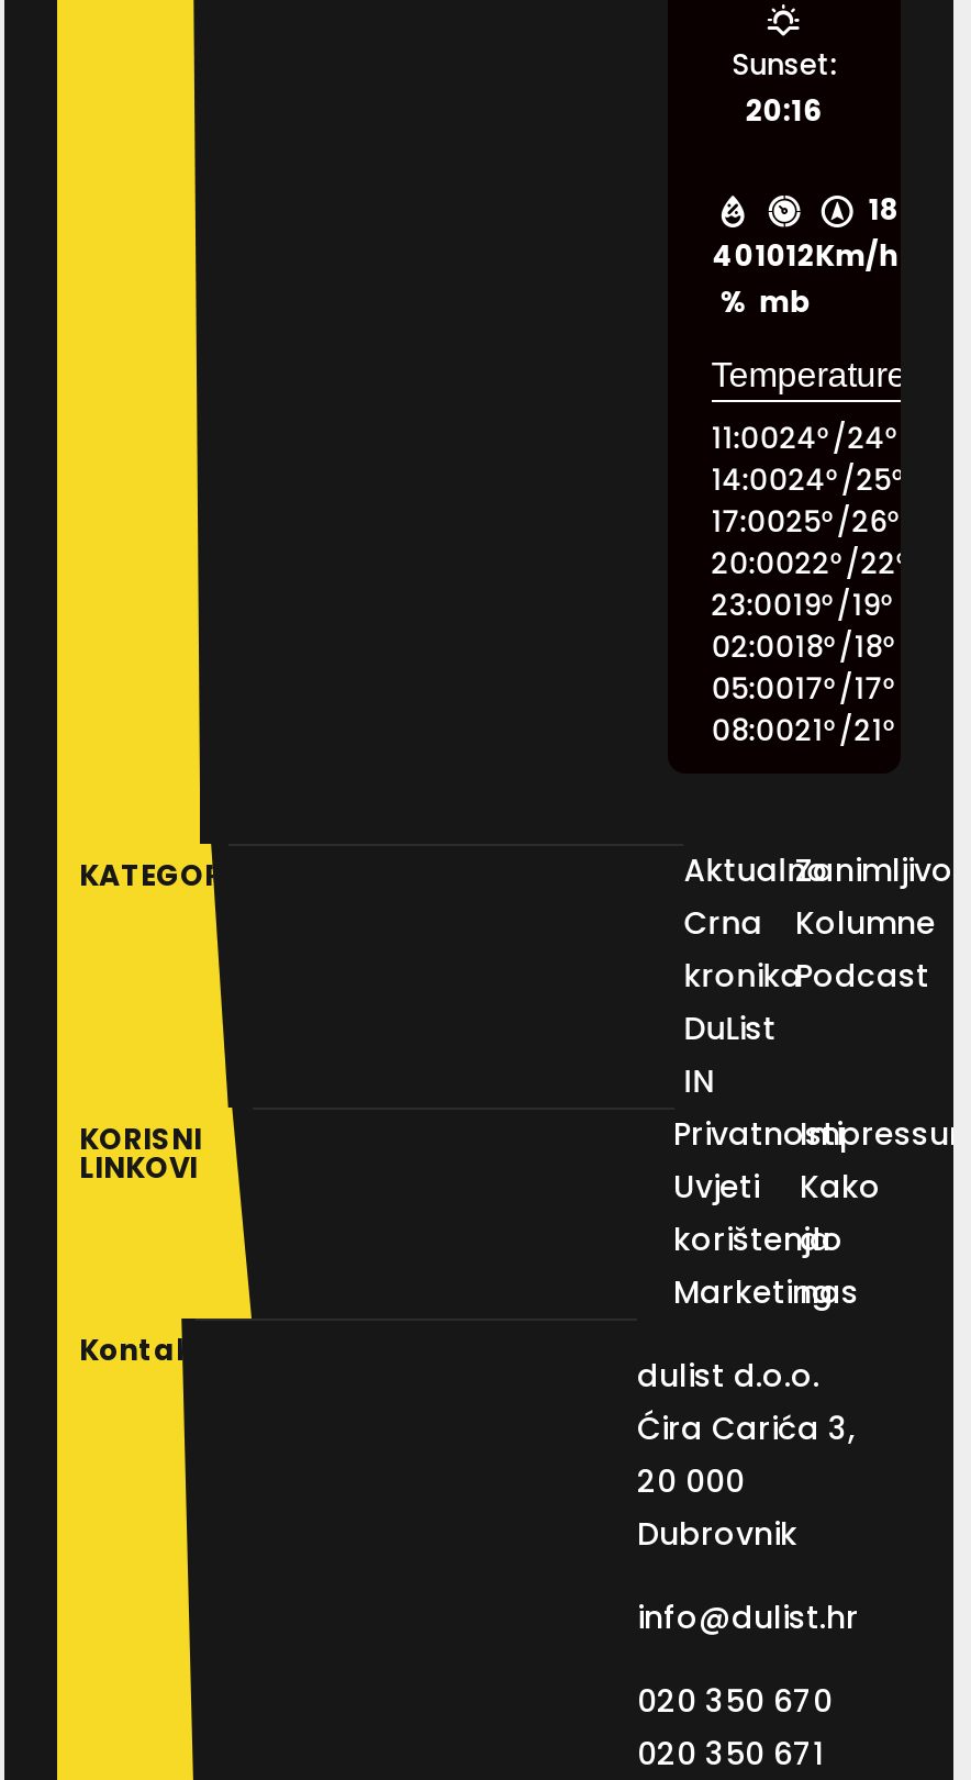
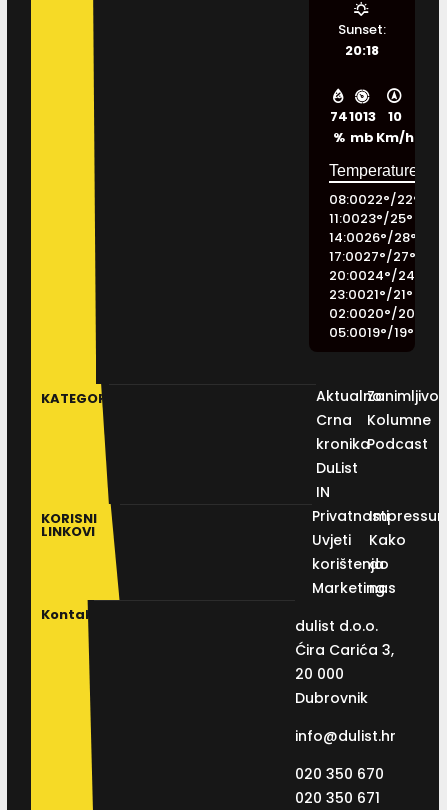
[746,90,822,132] 20:16 -> [345,41,379,60] 20:18
[869,189,897,231] 18 -> [388,107,402,126] 10
[712,235,754,277] 40 -> [330,107,348,126] 74
[755,235,815,277] 1012 -> [349,107,376,126] 1013
moved [815,235,898,277] -> [376,128,414,147]: Km/h
[711,418,900,459] 11:0024°/24° -> [329,190,420,209] 08:0022°/22°
[711,459,907,501] 14:0024°/25° -> [329,209,413,228] 11:0023°/25°
[711,501,902,543] 17:0025°/26° -> [329,228,417,247] 14:0026°/28°
[711,543,911,585] 20:0022°/22 ° -> [329,247,416,266] 17:0027°/27 °
[711,585,896,626] 23:0019°/19° -> [329,266,422,285] 20:0024°/24°
[711,626,898,668] 02:0018°/18° -> [329,285,413,304] 23:0021°/21°
[711,668,898,710] 05:0017°/17° -> [329,304,422,323] 02:0020°/20°
[711,710,898,752] 08:0021°/21° -> [329,323,414,342] 05:0019°/19°

